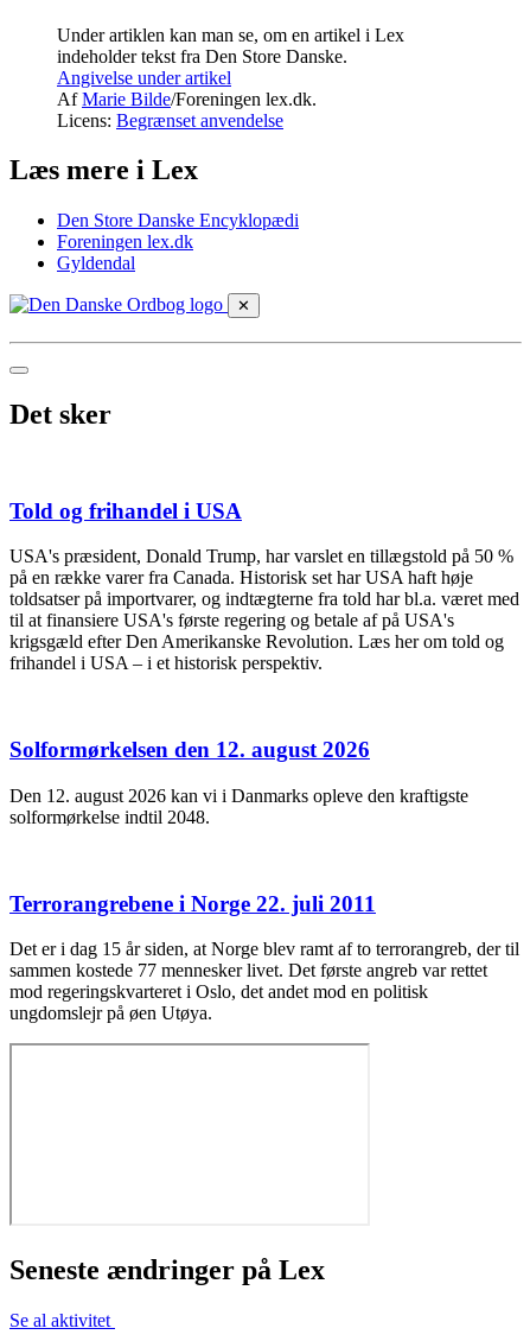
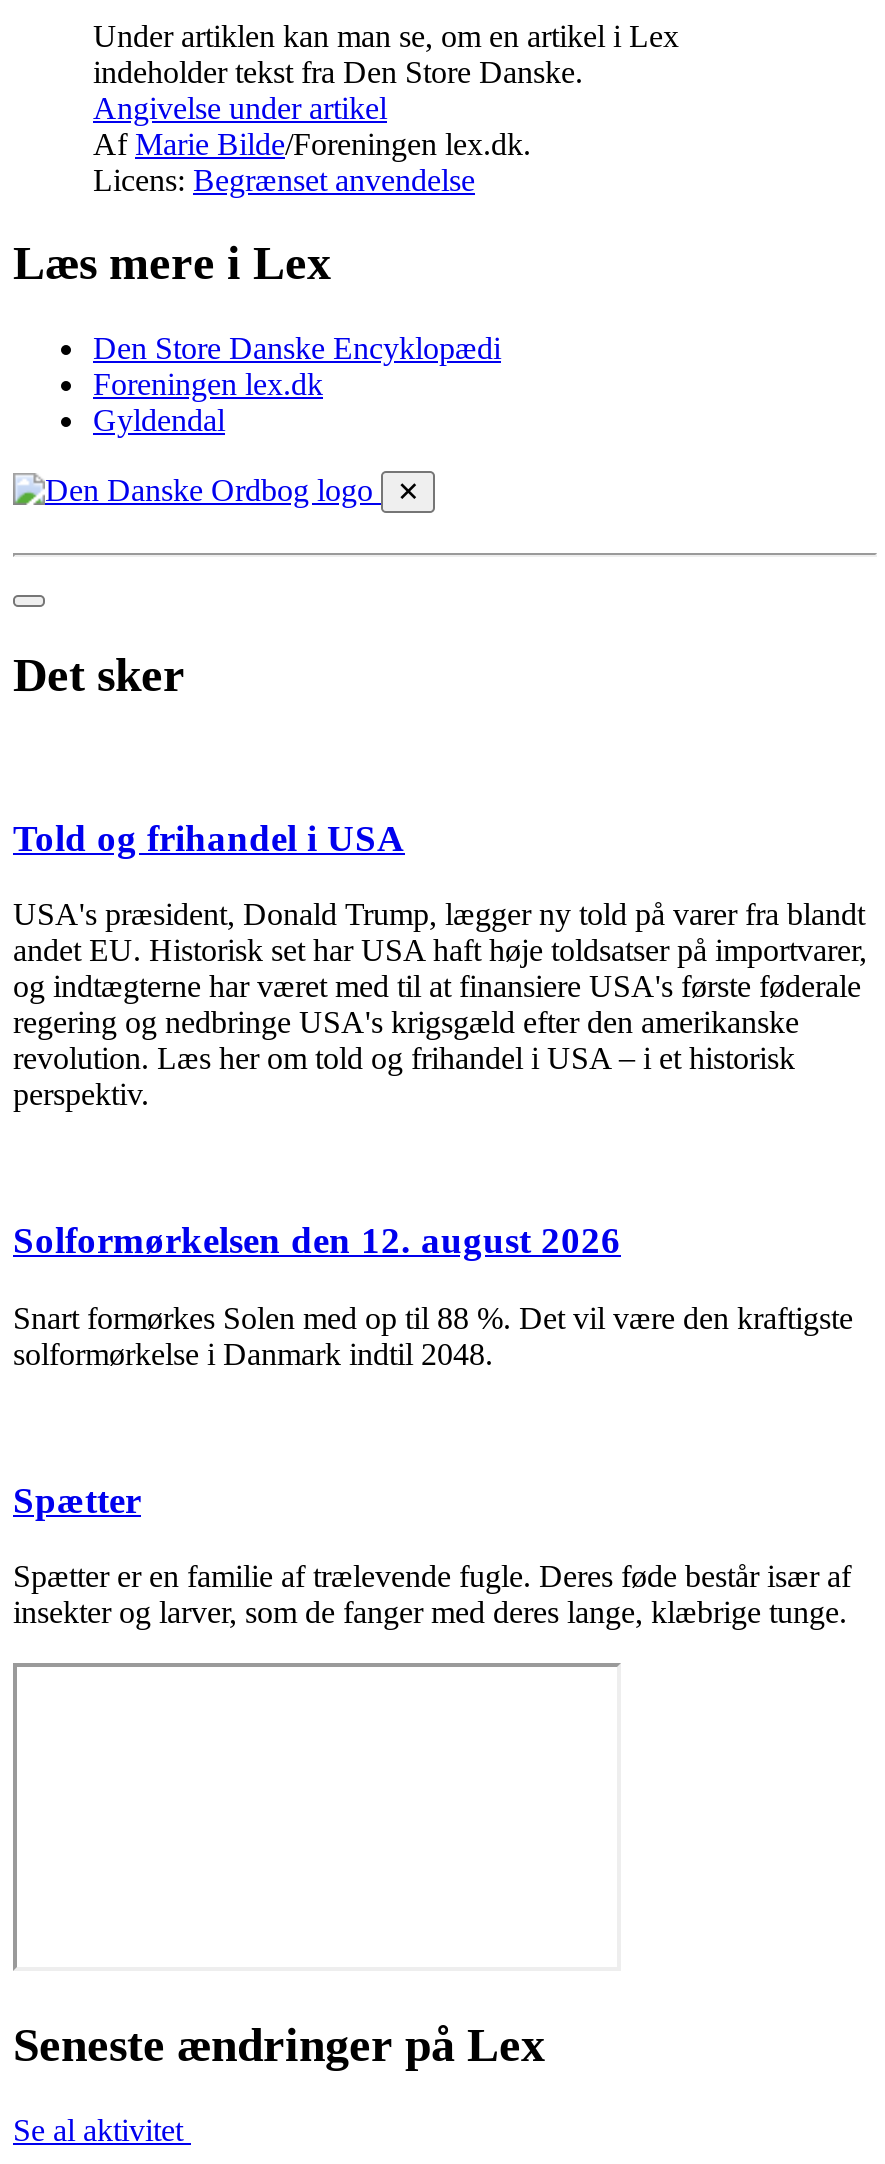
[9,546,519,673] USA's præsident, Donald Trump, har varslet en tillægstold på 50 % | på en række varer fra Canada. Historisk set har USA haft høje | toldsatser på importvarer, og indtægterne fra told har bl.a. været med | til at finansiere USA's første regering og betale af på USA's | krigsgæld efter Den Amerikanske Revolution. Læs her om told og | frihandel i USA – i et historisk perspektiv. -> [13,898,867,1112] USA's præsident, Donald Trump, lægger ny told på varer fra blandt | andet EU. Historisk set har USA haft høje toldsatser på importvarer, | og indtægterne har været med til at finansiere USA's første føderale | regering og nedbringe USA's krigsgæld efter den amerikanske | revolution. Læs her om told og frihandel i USA – i et historisk | perspektiv.
[9,785,468,827] Den 12. august 2026 kan vi i Danmarks opleve den kraftigste | solformørkelse indtil 2048. -> [13,1301,853,1371] Snart formørkes Solen med op til 88 %. Det vil være den kraftigste | solformørkelse i Danmark indtil 2048.
[9,891,376,916] Terrorangrebene i Norge 22. juli 2011 -> [13,1478,141,1520] Spætter
[9,939,519,1023] Det er i dag 15 år siden, at Norge blev ramt af to terrorangreb, der til | sammen kostede 77 mennesker livet. Det første angreb var rettet | mod regeringskvarteret i Oslo, det andet mod en politisk | ungdomslejr på øen Utøya. -> [13,1560,851,1630] Spætter er en familie af trælevende fugle. Deres føde består især af | insekter og larver, som de fanger med deres lange, klæbrige tunge.

